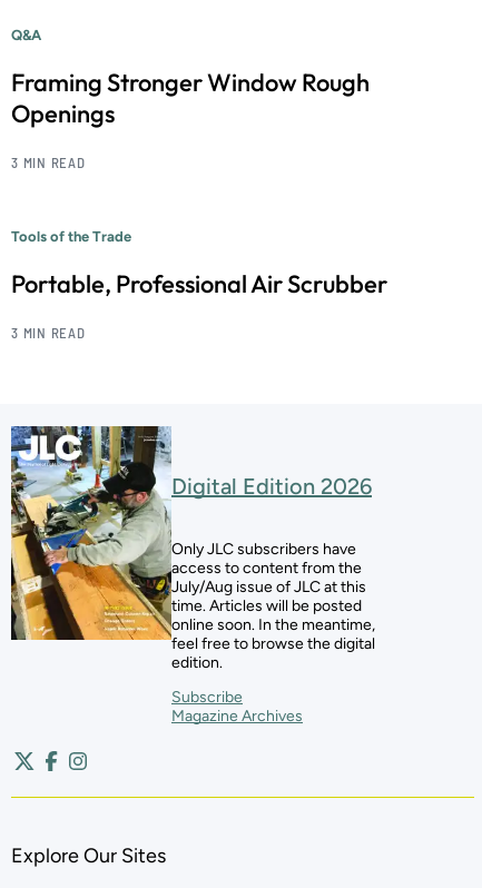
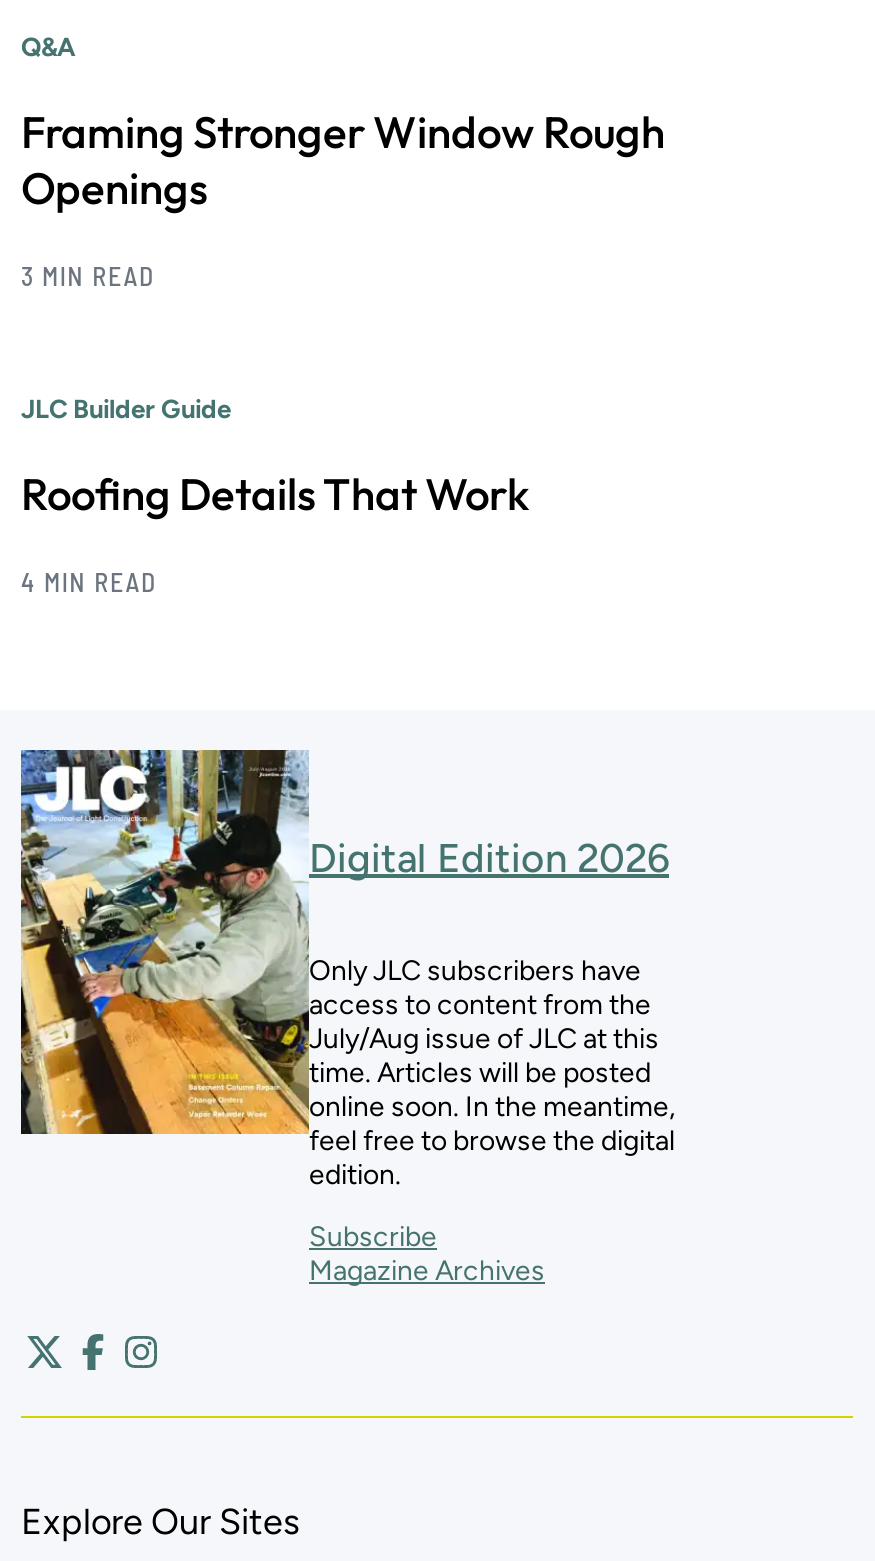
[11,228,131,244] Tools of the Trade -> [21,393,231,423] JLC Builder Guide
[11,268,387,299] Portable, Professional Air Scrubber -> [21,465,529,521] Roofing Details That Work
[11,323,85,341] 3 MIN READ -> [21,565,157,597] 4 MIN READ

